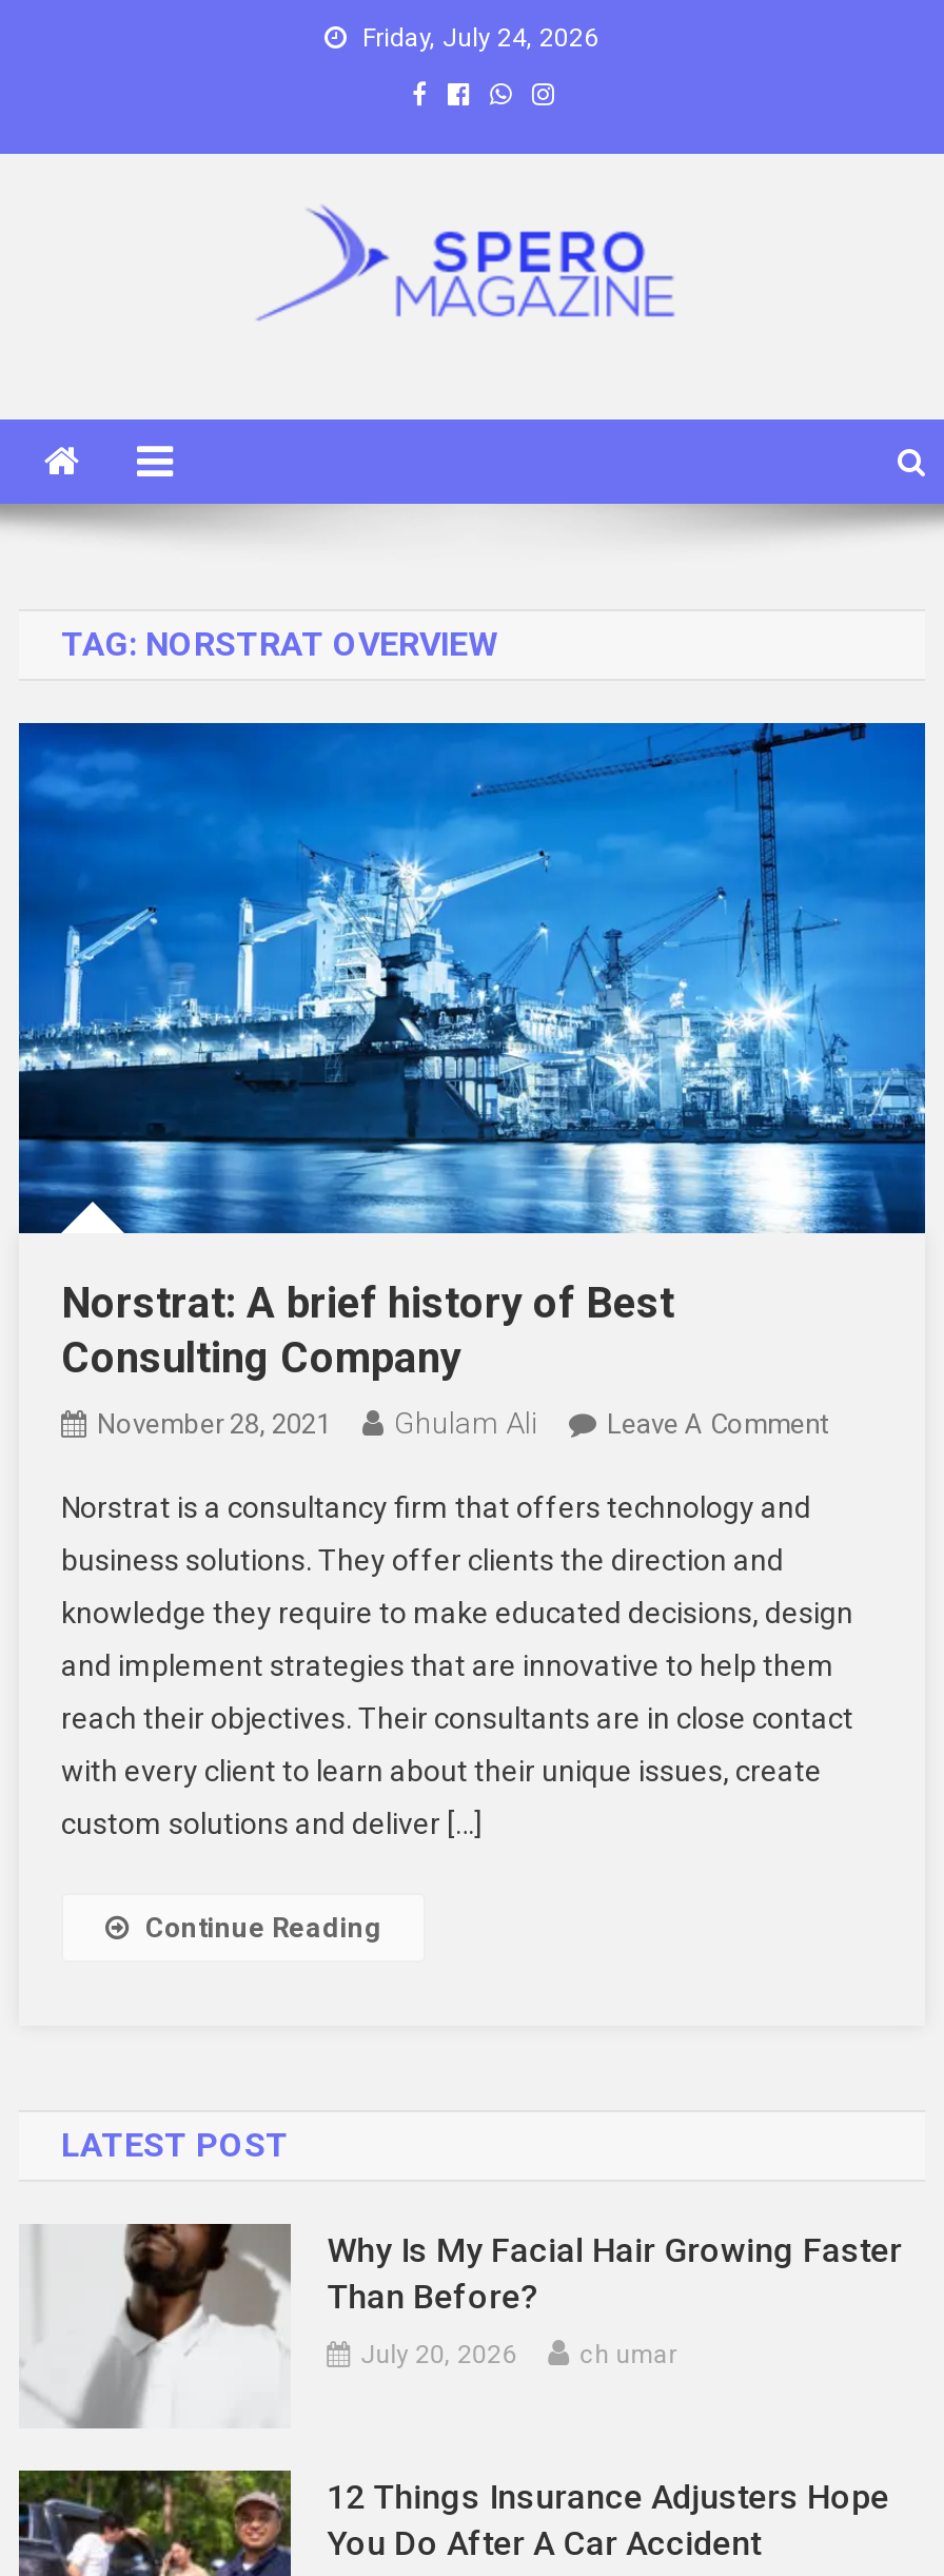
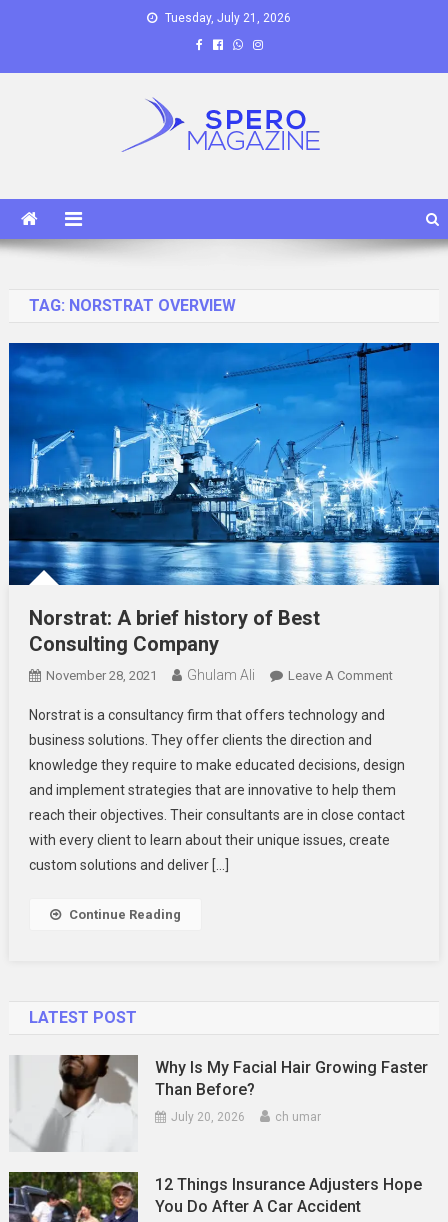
[362,23,598,53] Friday, July 24, 2026 -> [165,11,291,25] Tuesday, July 21, 2026

